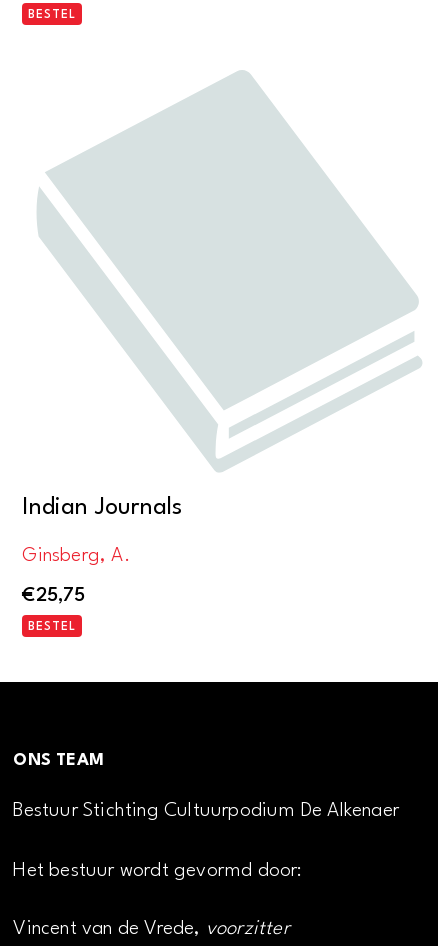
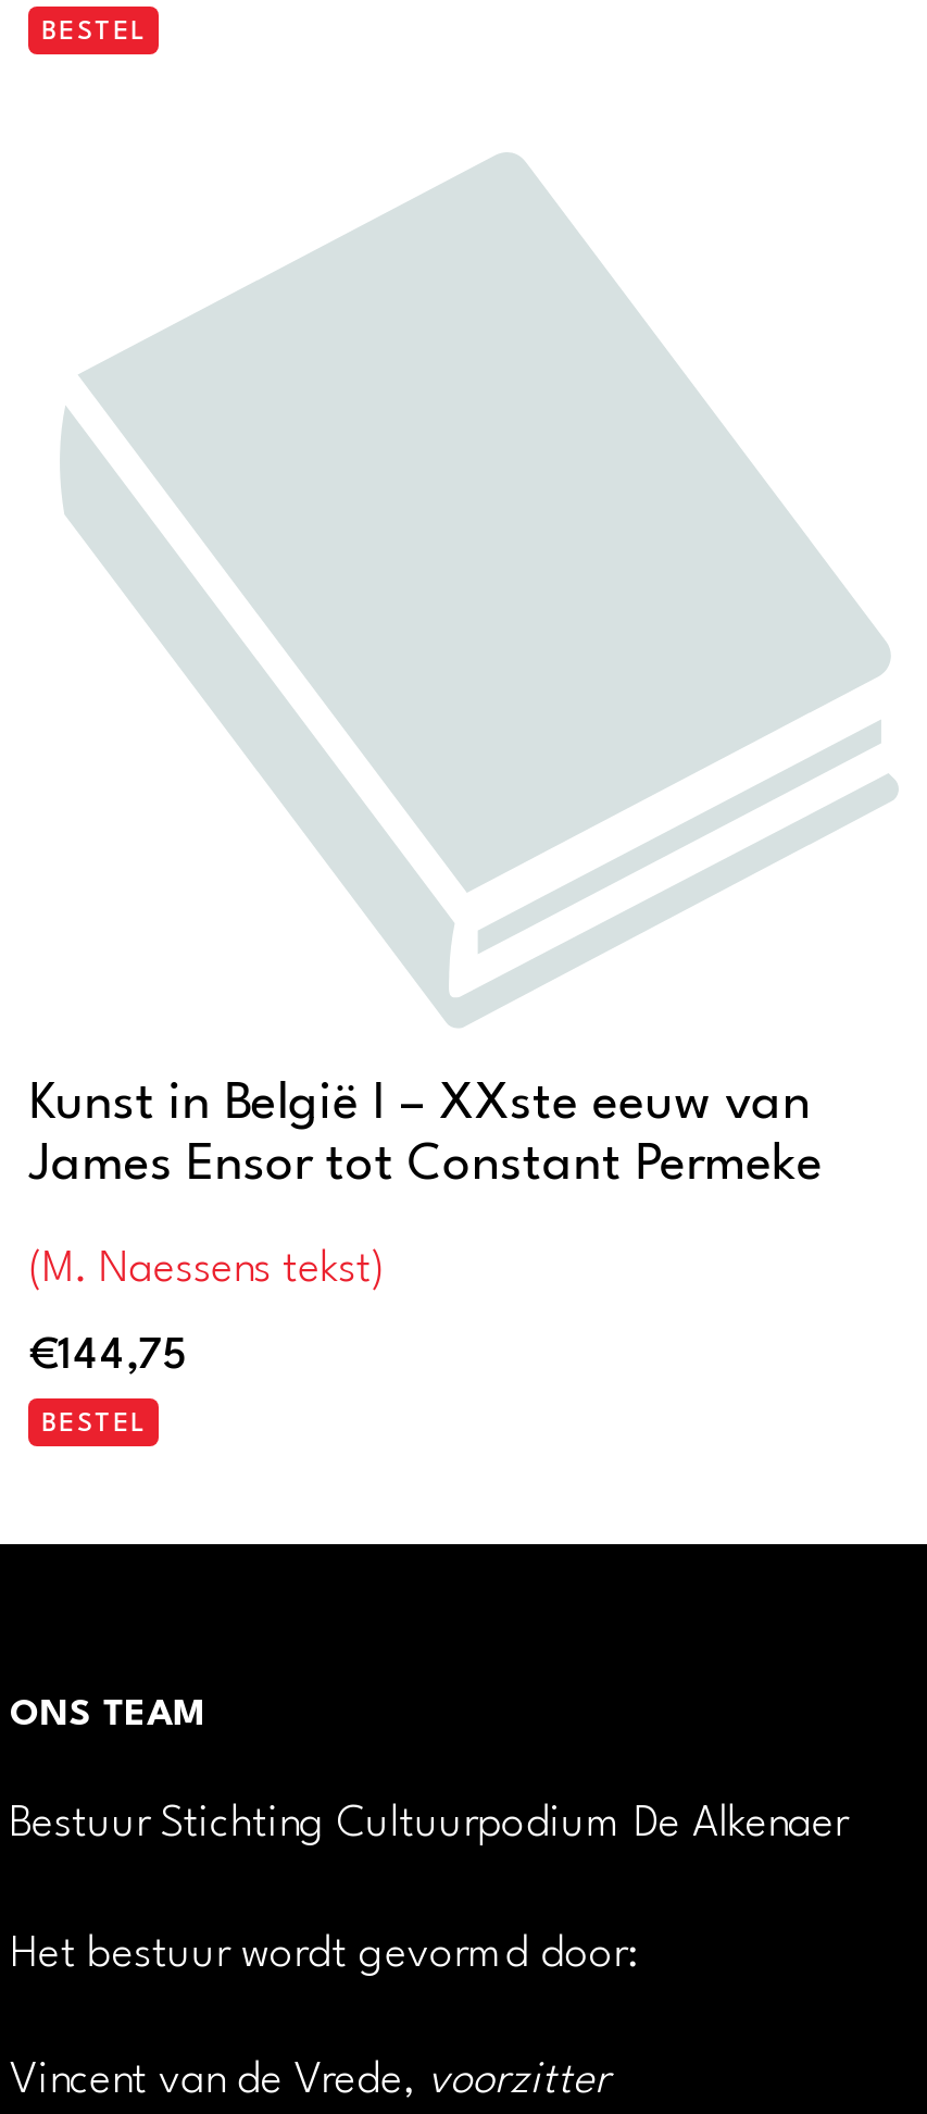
[22,496,182,520] Indian Journals -> [29,1078,823,1191] Kunst in België I – XXste eeuw van | James Ensor tot Constant Permeke
[22,546,130,566] Ginsberg, A. -> [29,1249,385,1293] (M. Naessens tekst)
[22,586,86,606] €25,75 -> [29,1335,186,1379] €144,75

